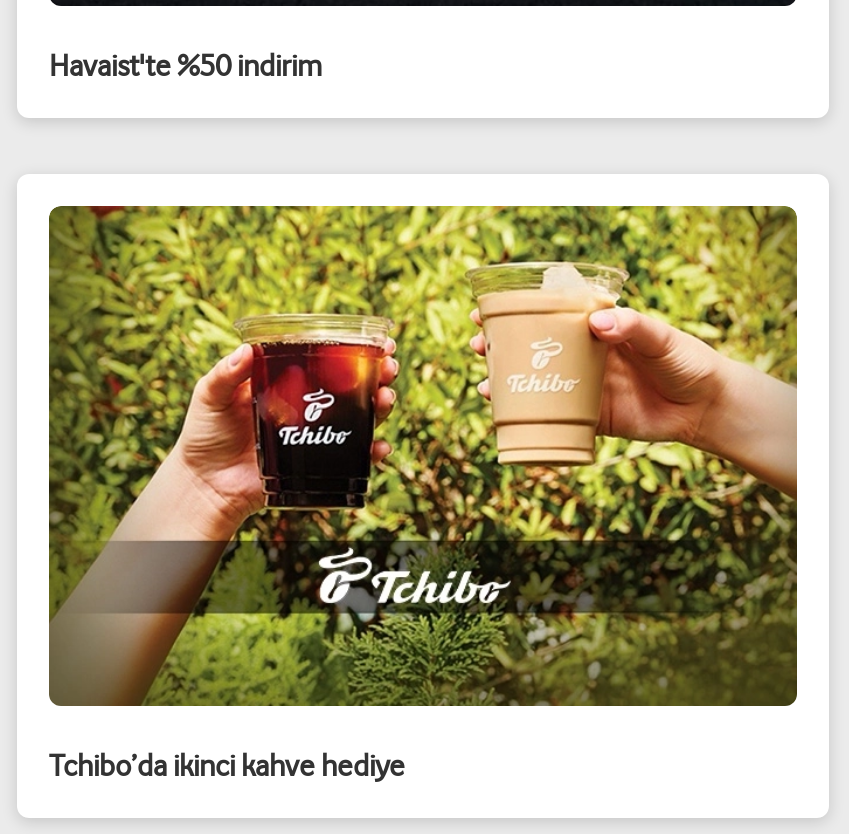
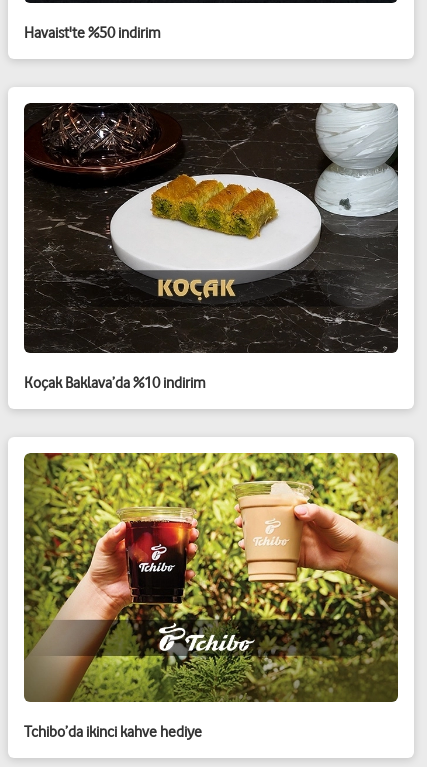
none -> [23,102,399,392] [image] | Koçak Baklava’da %10 indirim

